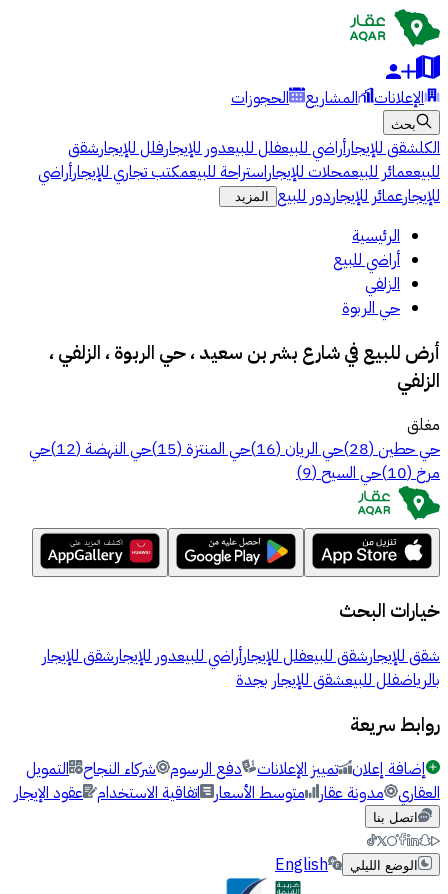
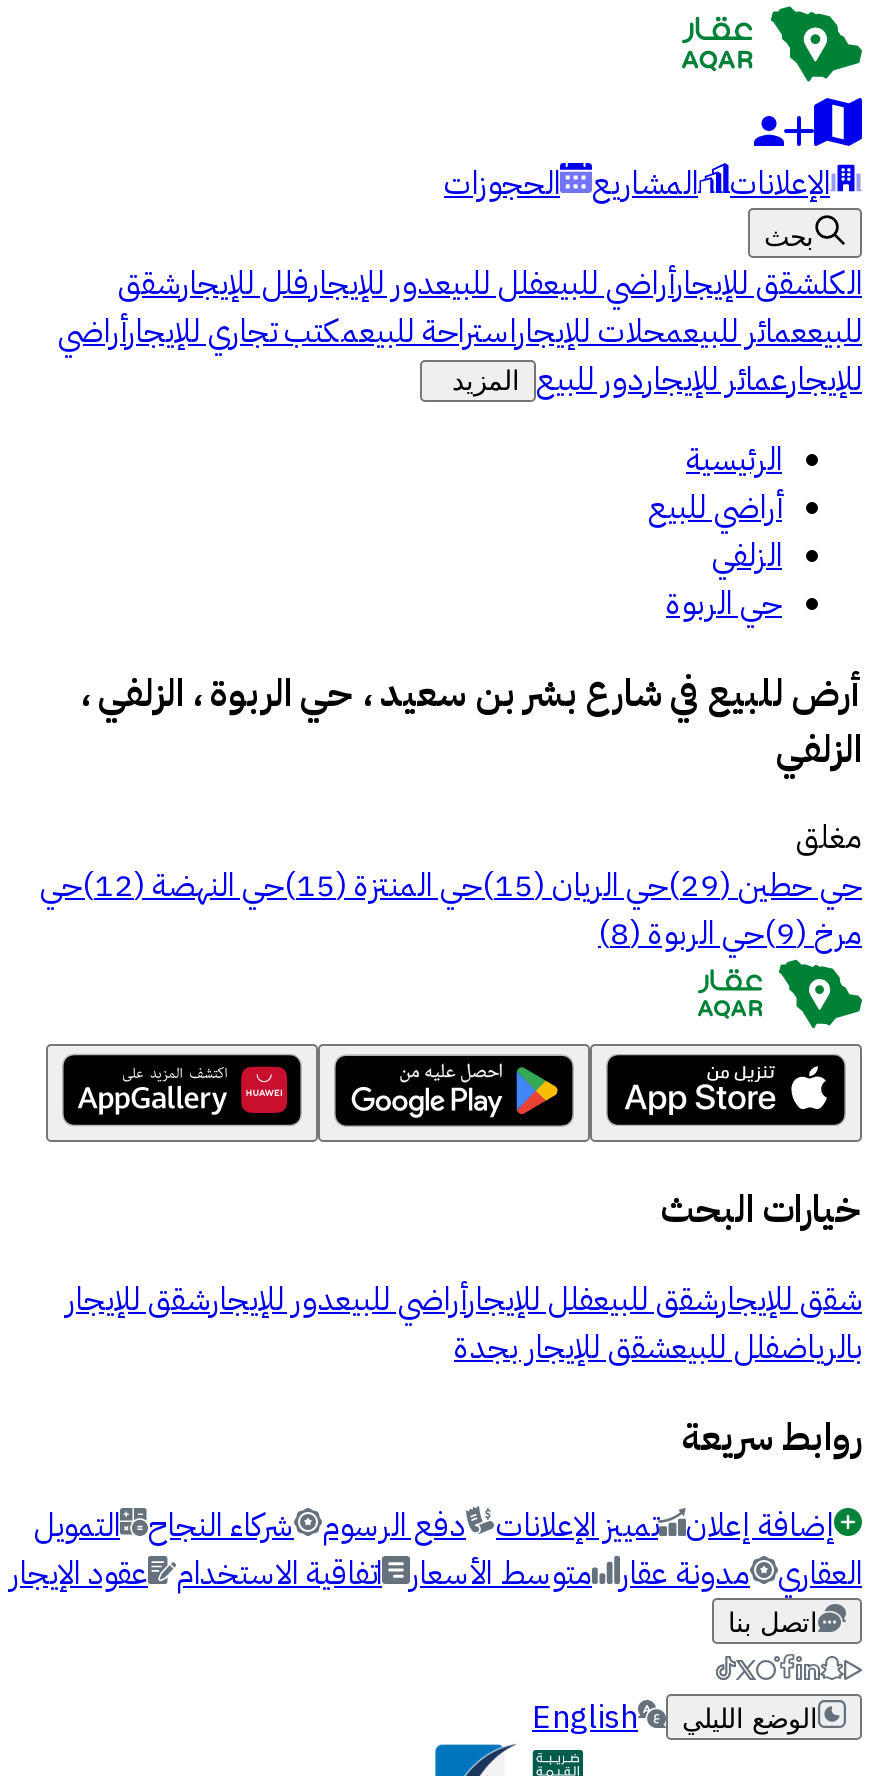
[29,437,440,461] حي حطين (28)حي الريان (16)حي المنتزة (15)حي النهضة (12)حي -> [40,863,862,911] حي حطين (29)حي الريان (15)حي المنتزة (15)حي النهضة (12)حي
[296,461,440,485] مرخ (10)حي السيح (9) -> [598,911,862,959] مرخ (9)حي الربوة (8)

